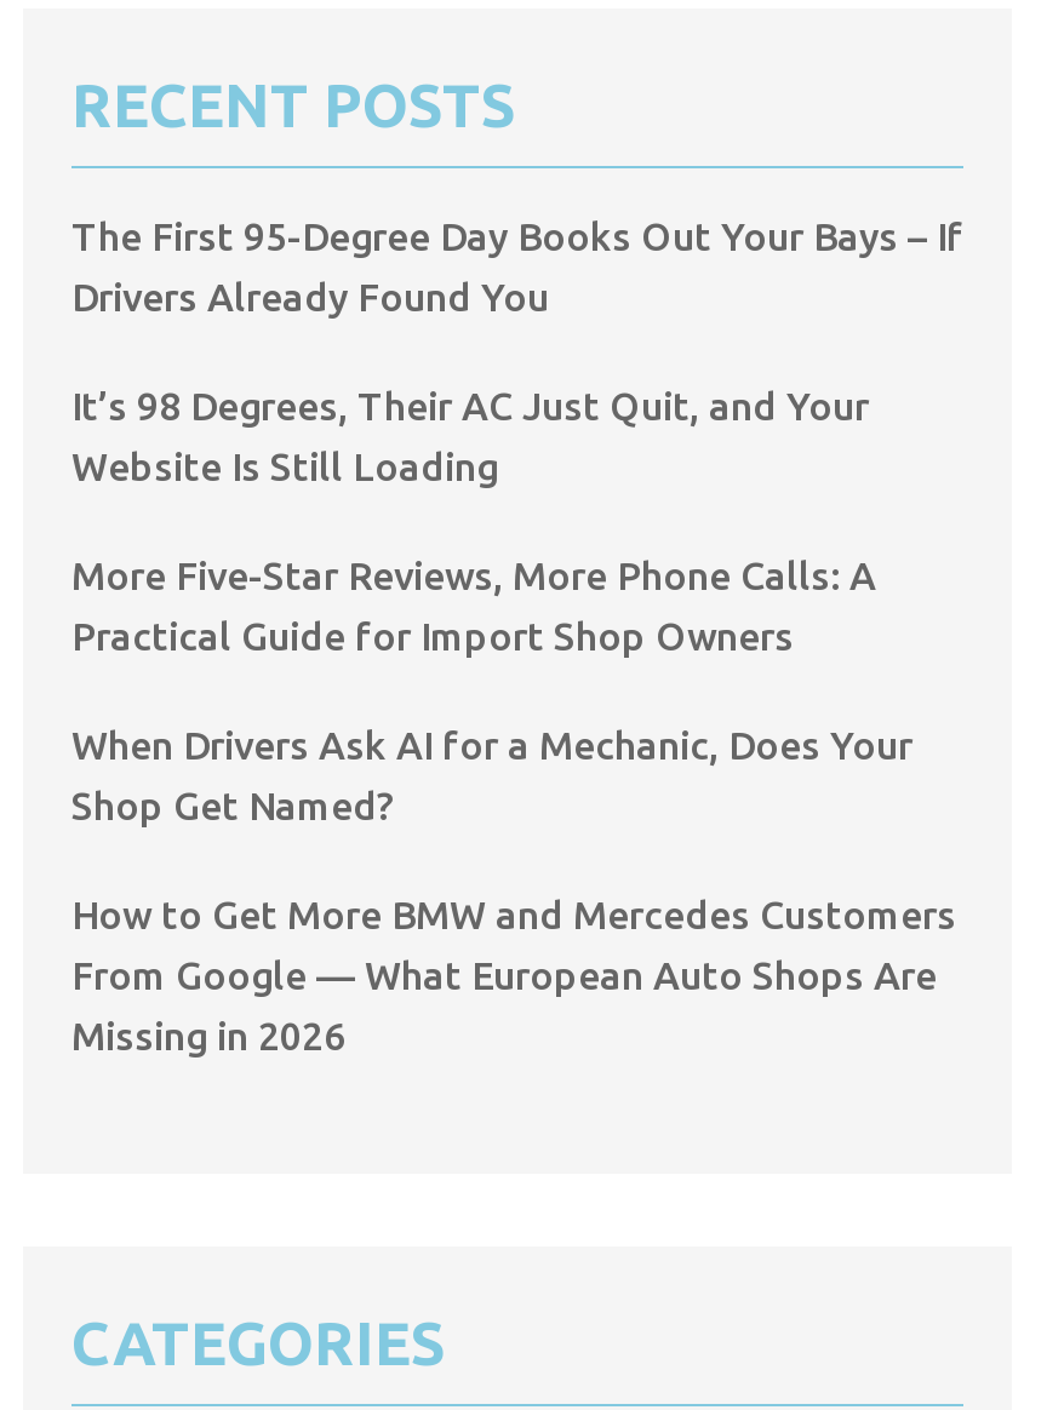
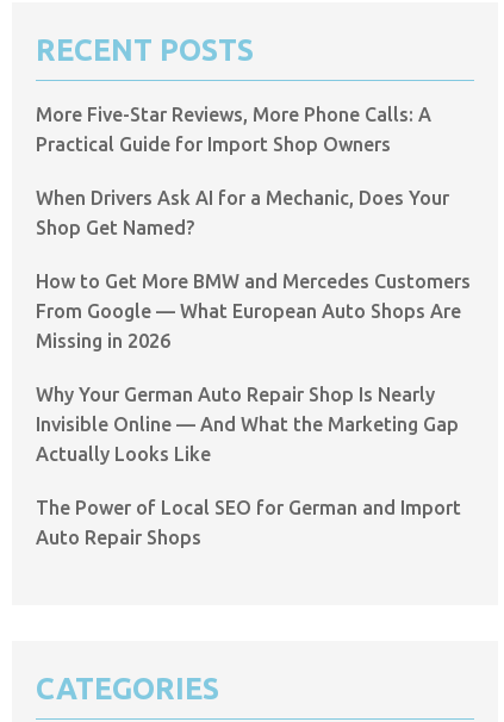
[71,214,963,488] The First 95-Degree Day Books Out Your Bays – If | Drivers Already Found You | It’s 98 Degrees, Their AC Just Quit, and Your | Website Is Still Loading -> none
moved [71,553,956,1057] -> [36,103,471,351]: More Five-Star Reviews, More Phone Calls: A | Practical Guide for Import Shop Owners | When Drivers Ask AI for a Mechanic, Does Your | Shop Get Named? | How to Get More BMW and Mercedes Customers | From Google — What European Auto Shops Are | Missing in 2026
none -> [36,383,461,548] Why Your German Auto Repair Shop Is Nearly | Invisible Online — And What the Marketing Gap | Actually Looks Like | The Power of Local SEO for German and Import | Auto Repair Shops

